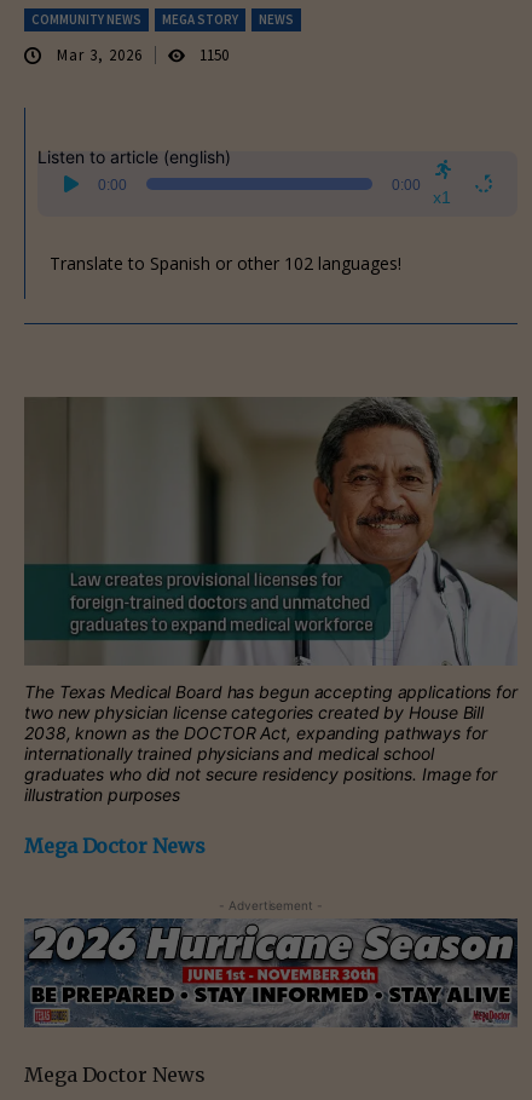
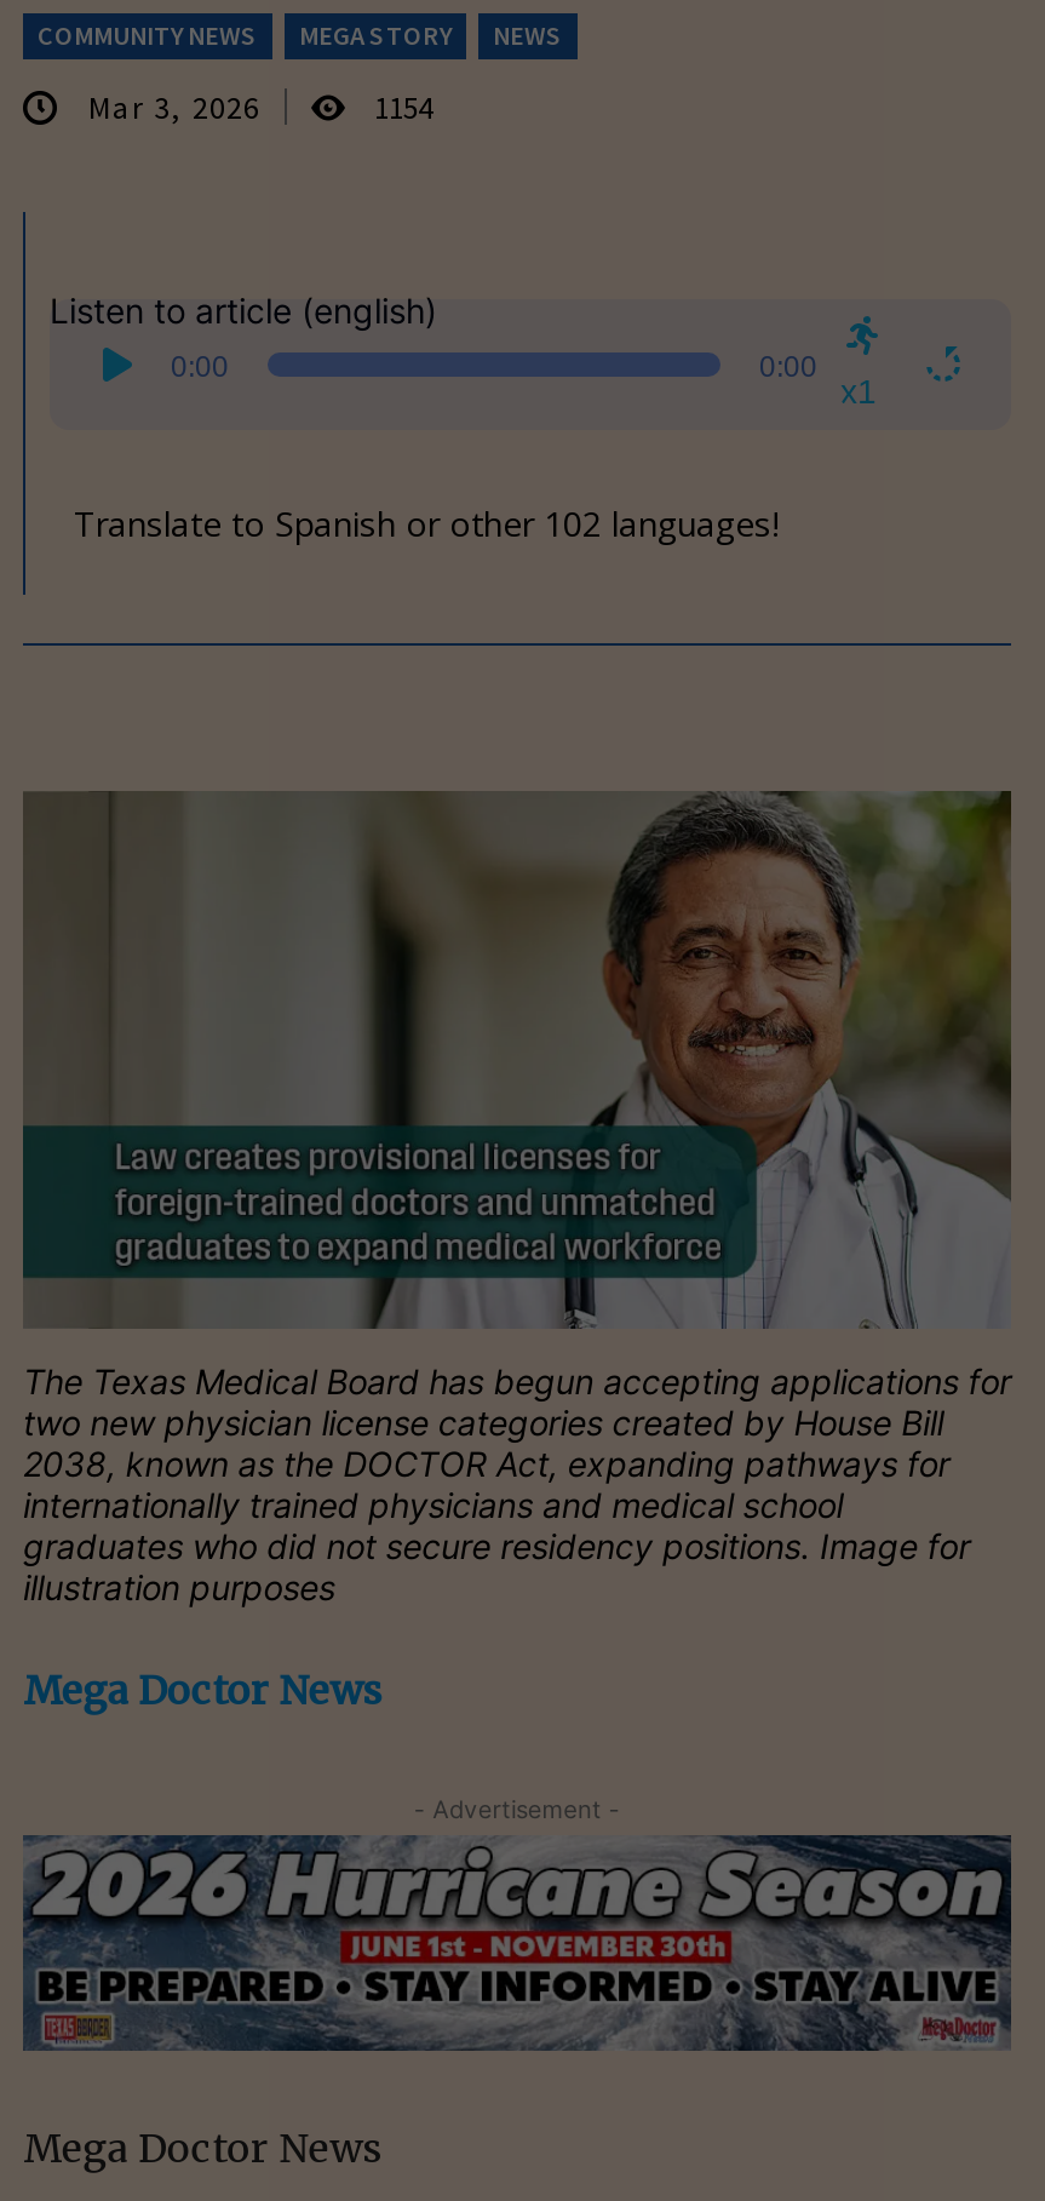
[199,45,229,65] 1150 -> [374,86,432,127] 1154

